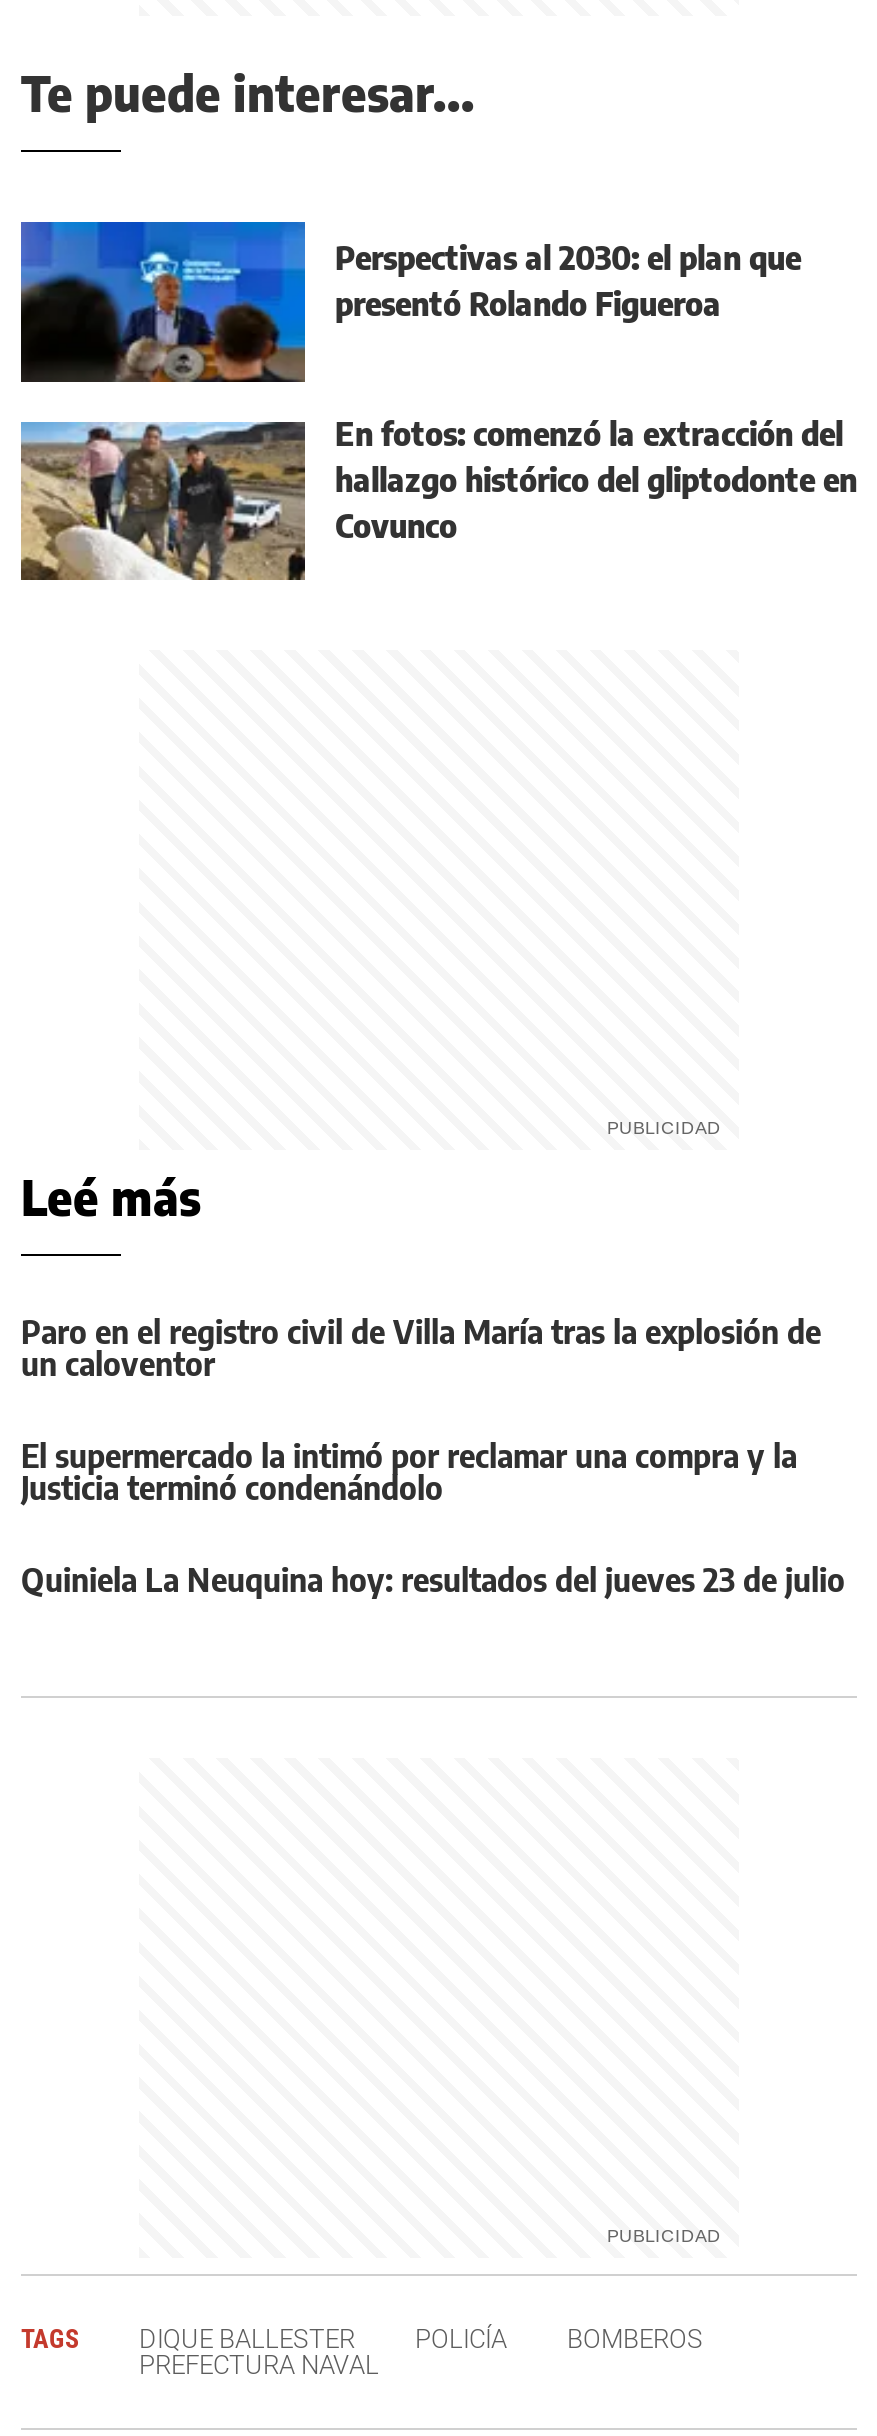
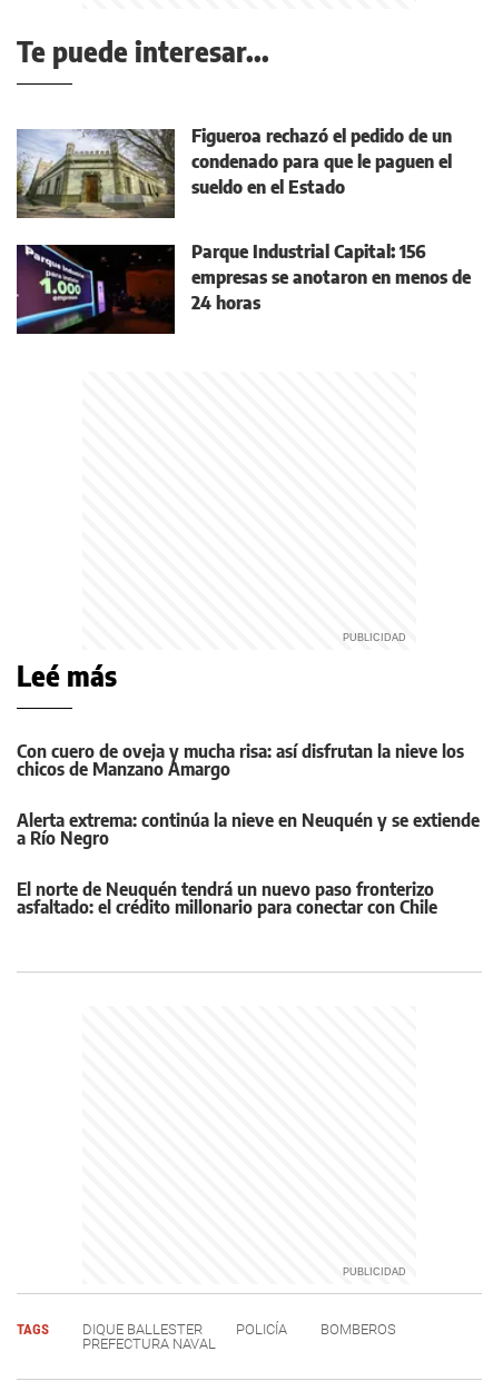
[21,220,801,384] [image] | Perspectivas al 2030: el plan que | presentó Rolando Figueroa -> [16,125,452,219] [image] | Figueroa rechazó el pedido de un | condenado para que le paguen el | sueldo en el Estado
[19,414,857,582] [image] | En fotos: comenzó la extracción del | hallazgo histórico del gliptodonte en | Covunco -> [16,241,471,335] [image] | Parque Industrial Capital: 156 | empresas se anotaron en menos de | 24 horas
[21,1312,821,1384] Paro en el registro civil de Villa María tras la explosión de | un caloventor -> [17,740,464,780] Con cuero de oveja y mucha risa: así disfrutan la nieve los | chicos de Manzano Amargo
[21,1436,797,1508] El supermercado la intimó por reclamar una compra y la | Justicia terminó condenándolo -> [17,809,480,849] Alerta extrema: continúa la nieve en Neuquén y se extiende | a Río Negro
[21,1560,845,1600] Quiniela La Neuquina hoy: resultados del jueves 23 de julio -> [17,878,437,918] El norte de Neuquén tendrá un nuevo paso fronterizo | asfaltado: el crédito millonario para conectar con Chile

